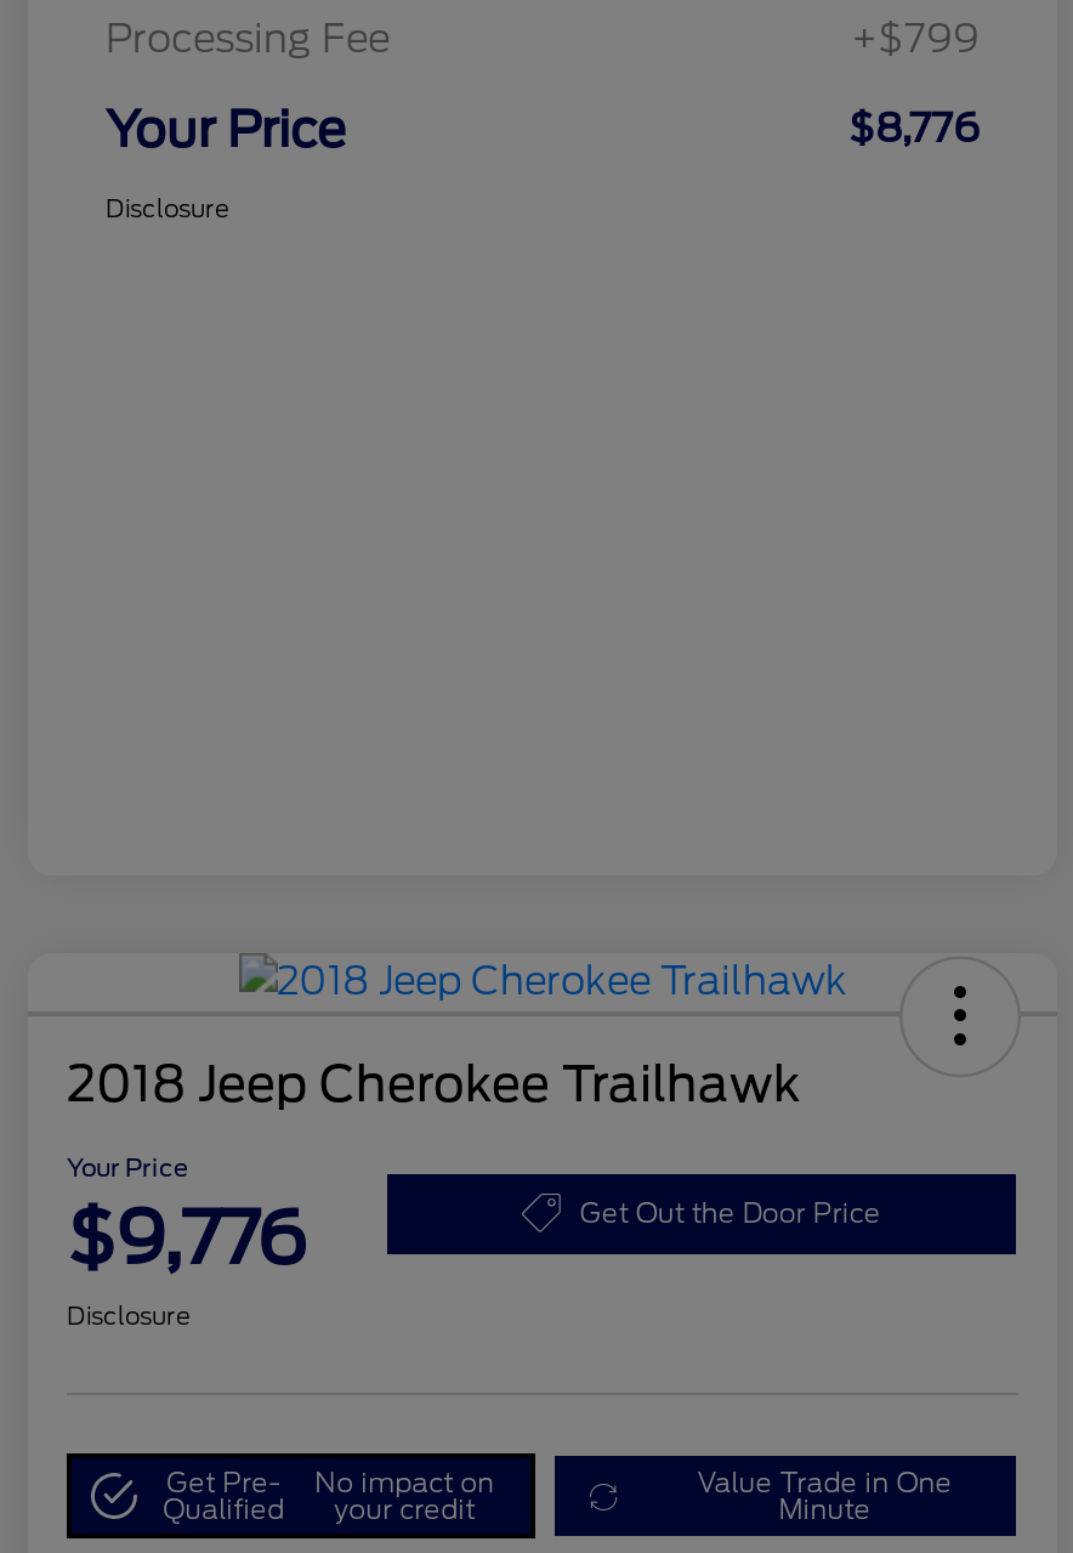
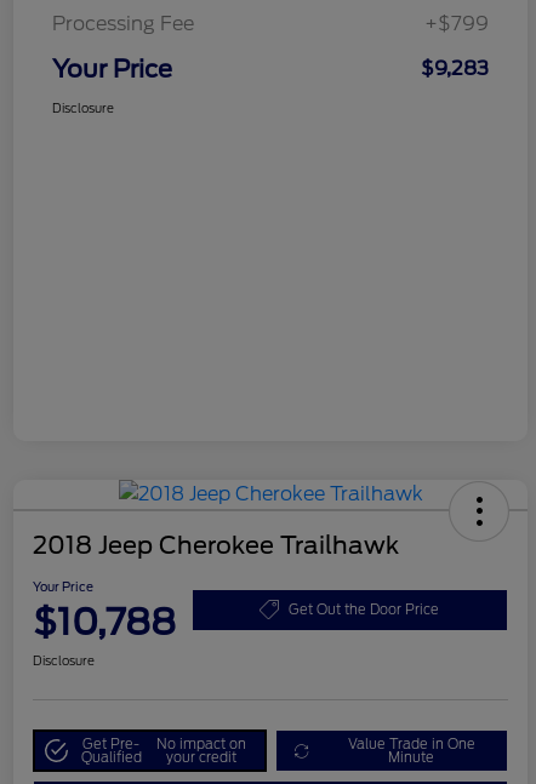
[848,106,980,152] $8,776 -> [421,57,489,80] $9,283
[67,1194,307,1281] $9,776 -> [33,600,176,644] $10,788

